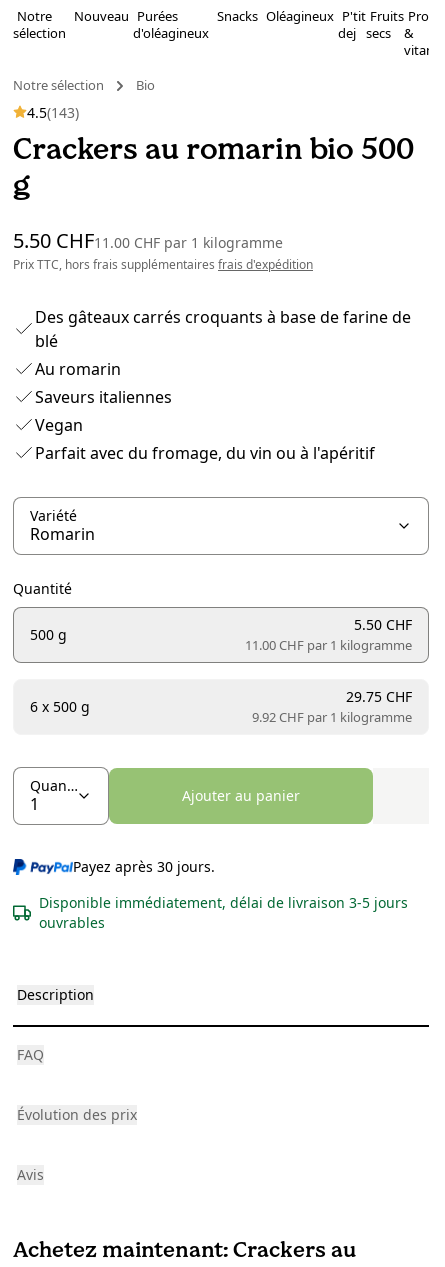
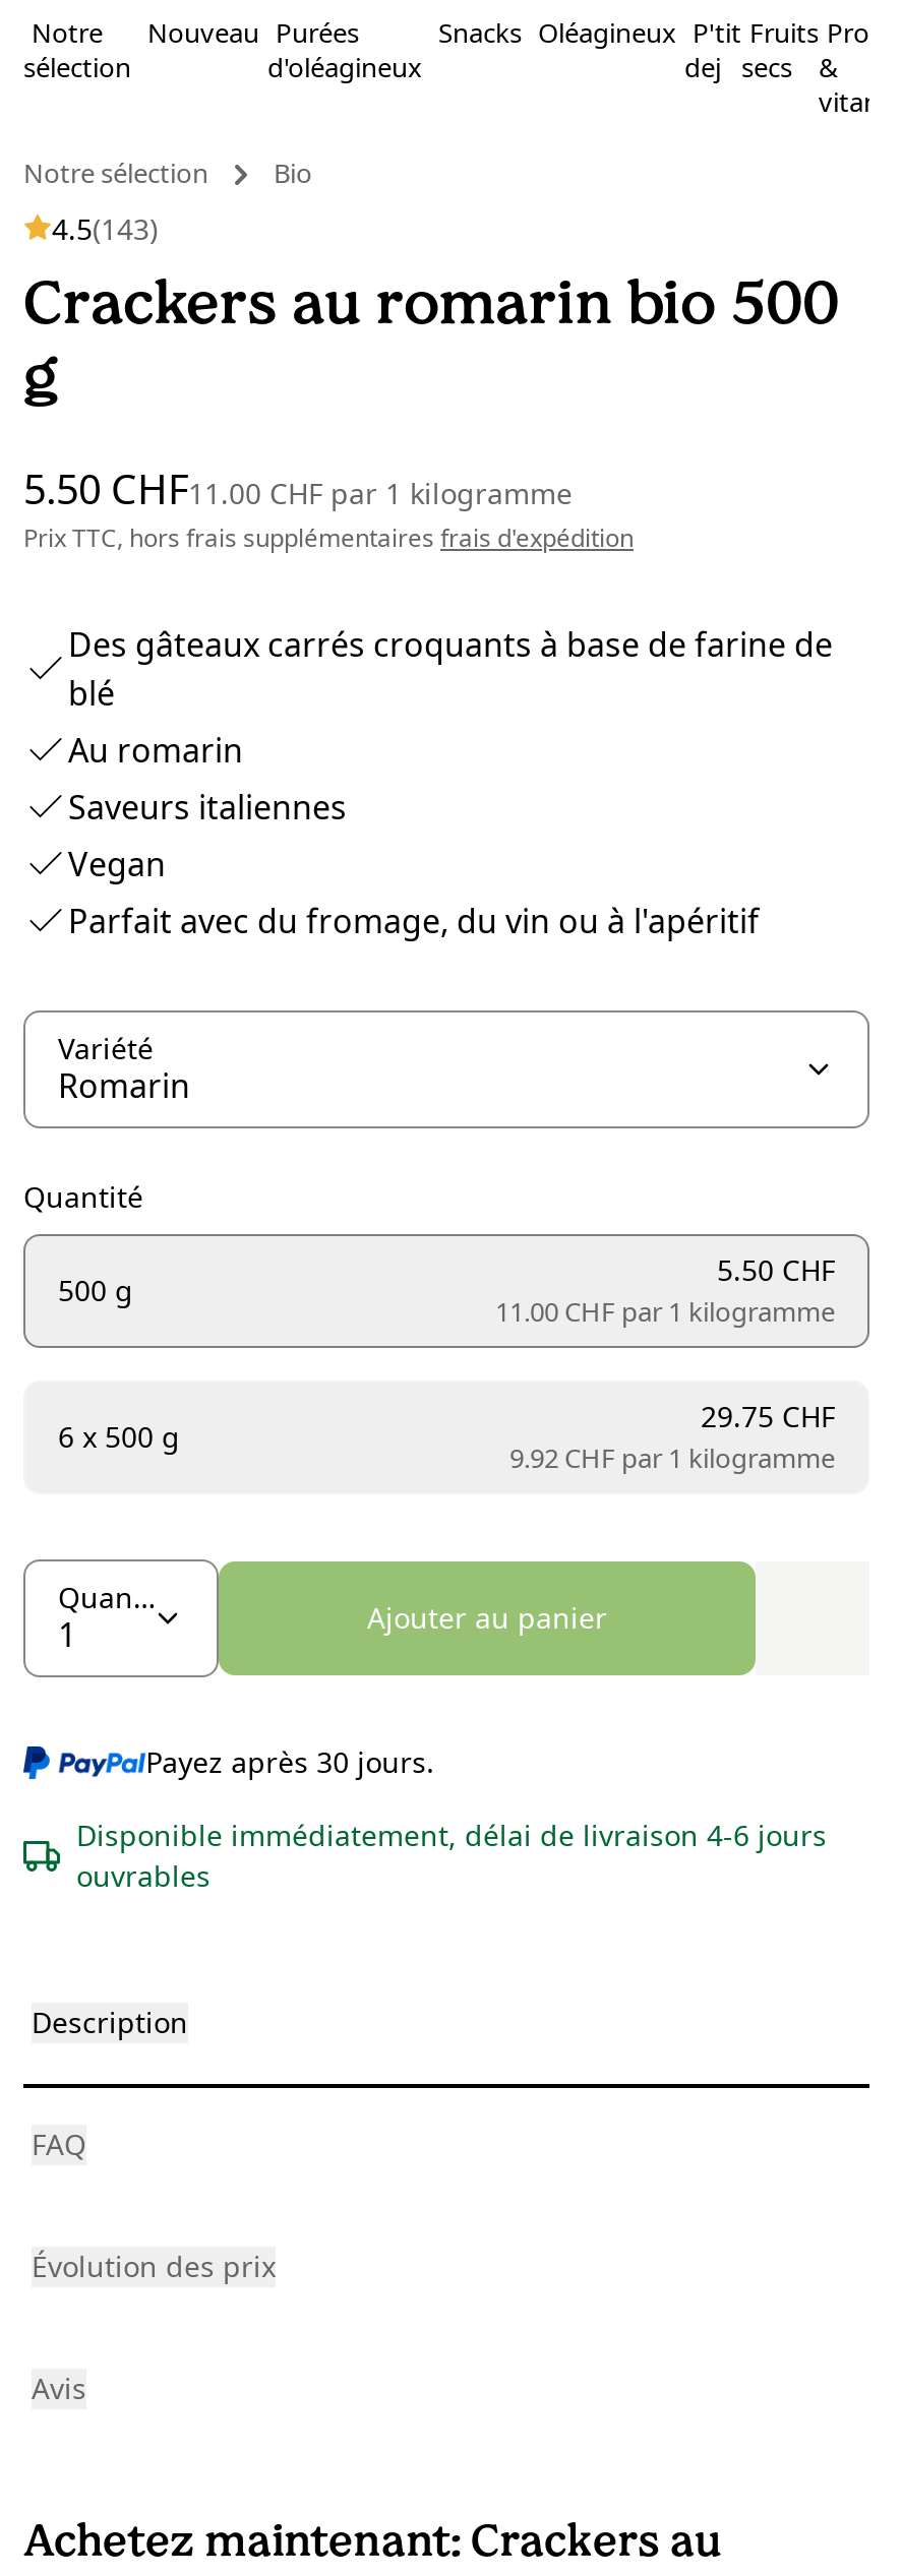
[39,893,408,912] Disponible immédiatement, délai de livraison 3-5 jours -> [76,1816,827,1854] Disponible immédiatement, délai de livraison 4-6 jours

